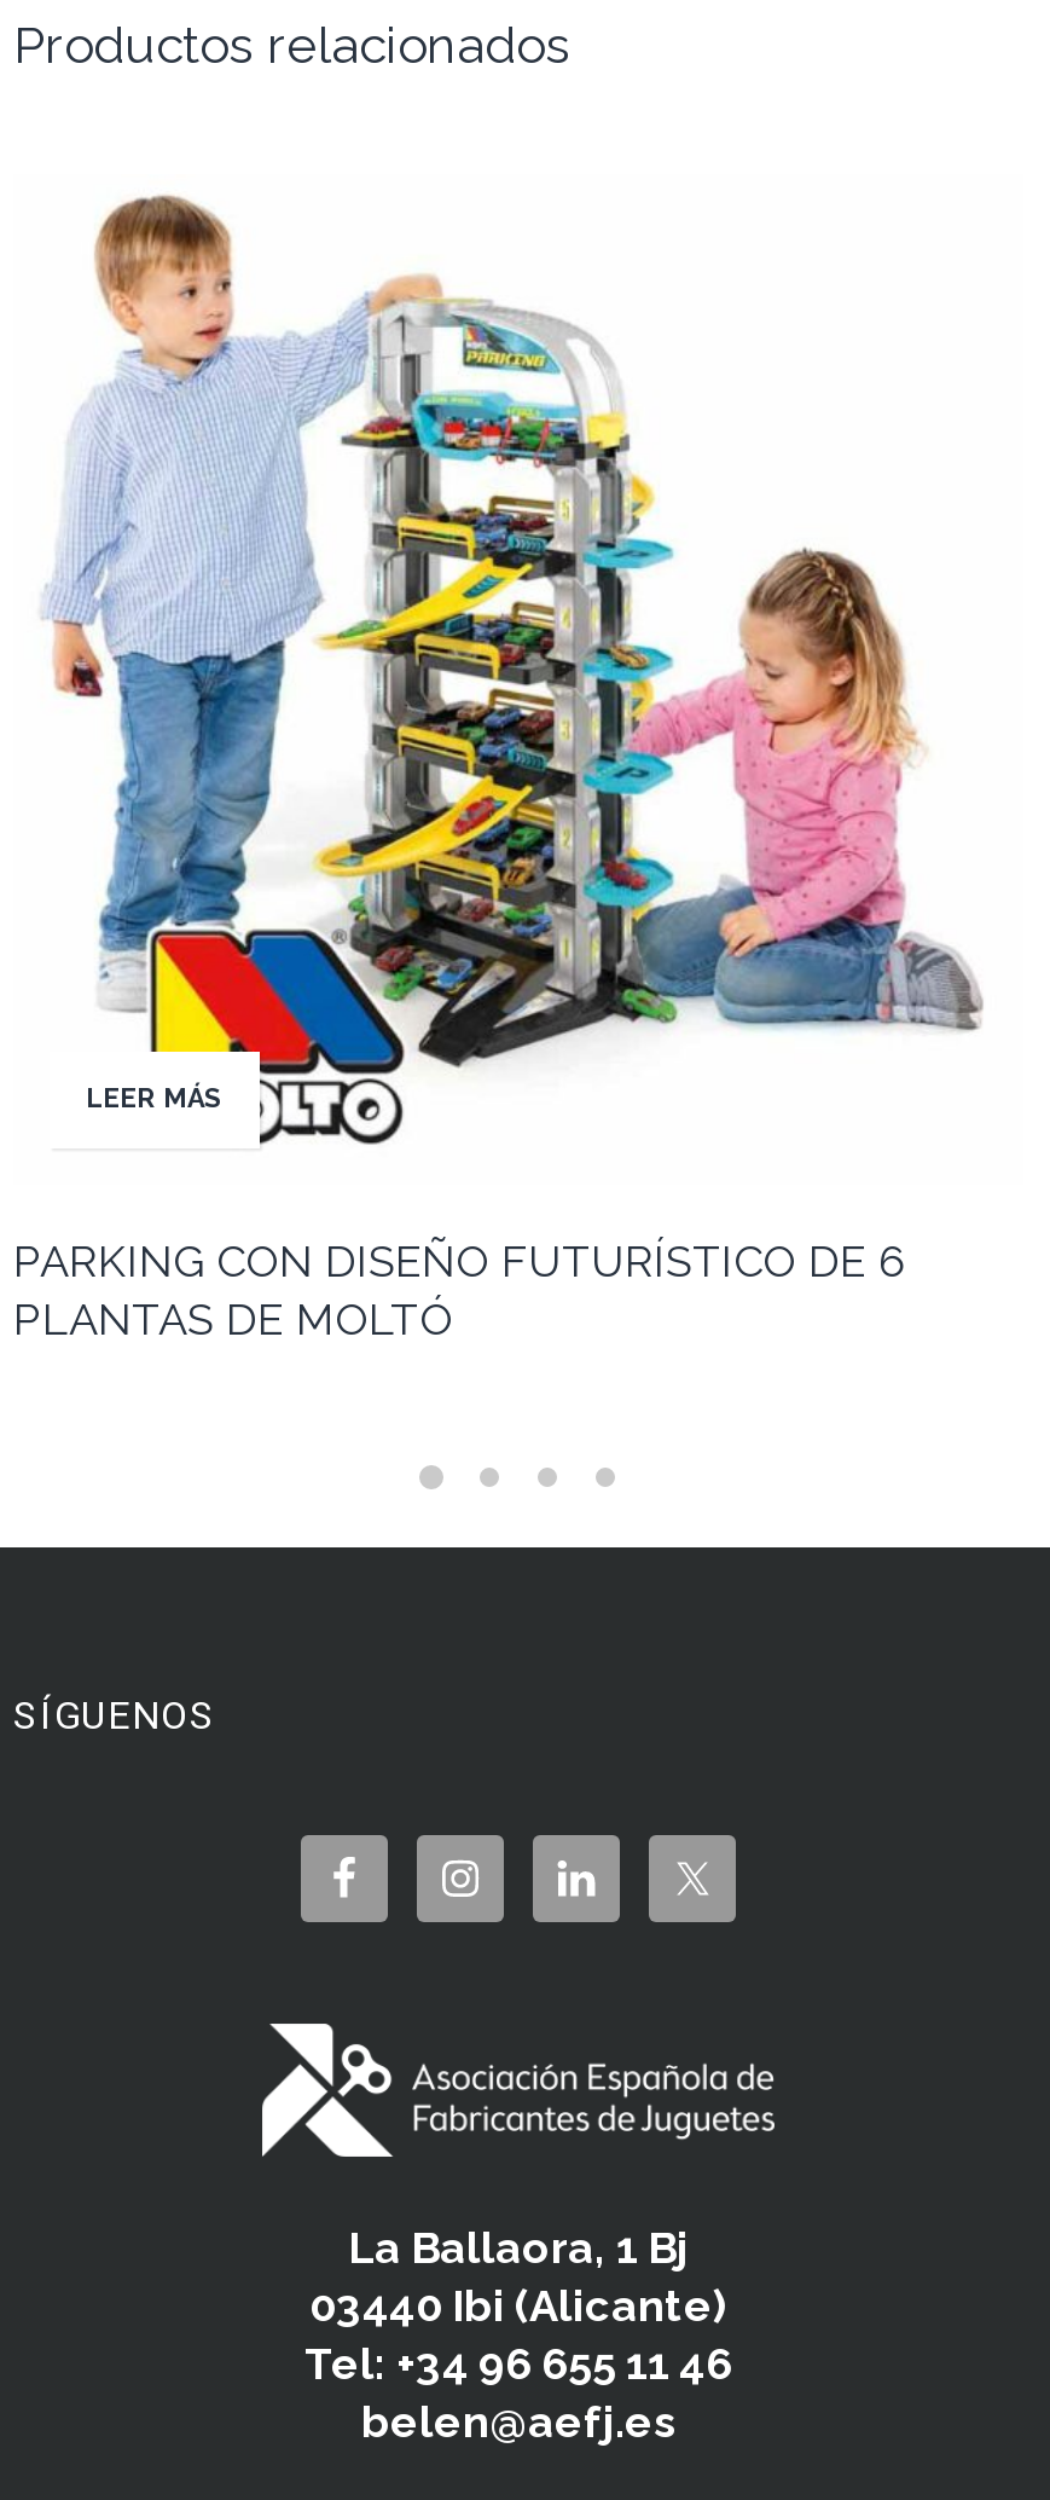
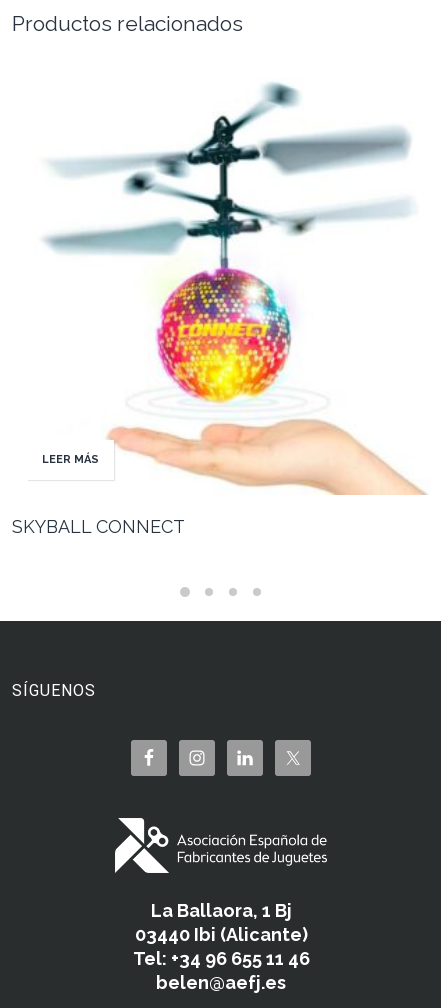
[13,189,985,1344] [image] | PARKING CON DISEÑO FUTURÍSTICO DE 6 | PLANTAS DE MOLTÓ -> [12,82,427,537] [image] | SKYBALL CONNECT

